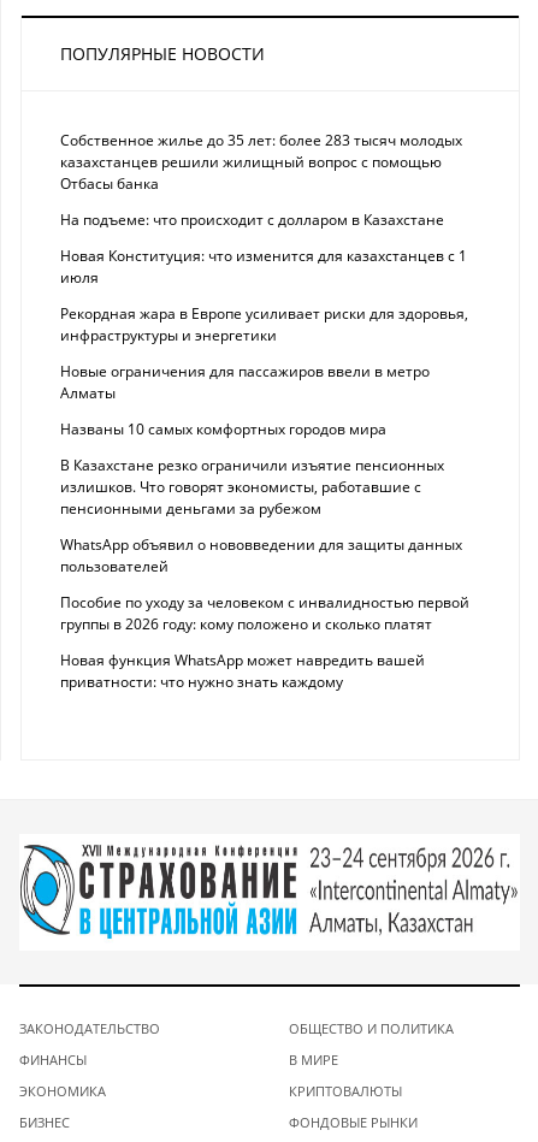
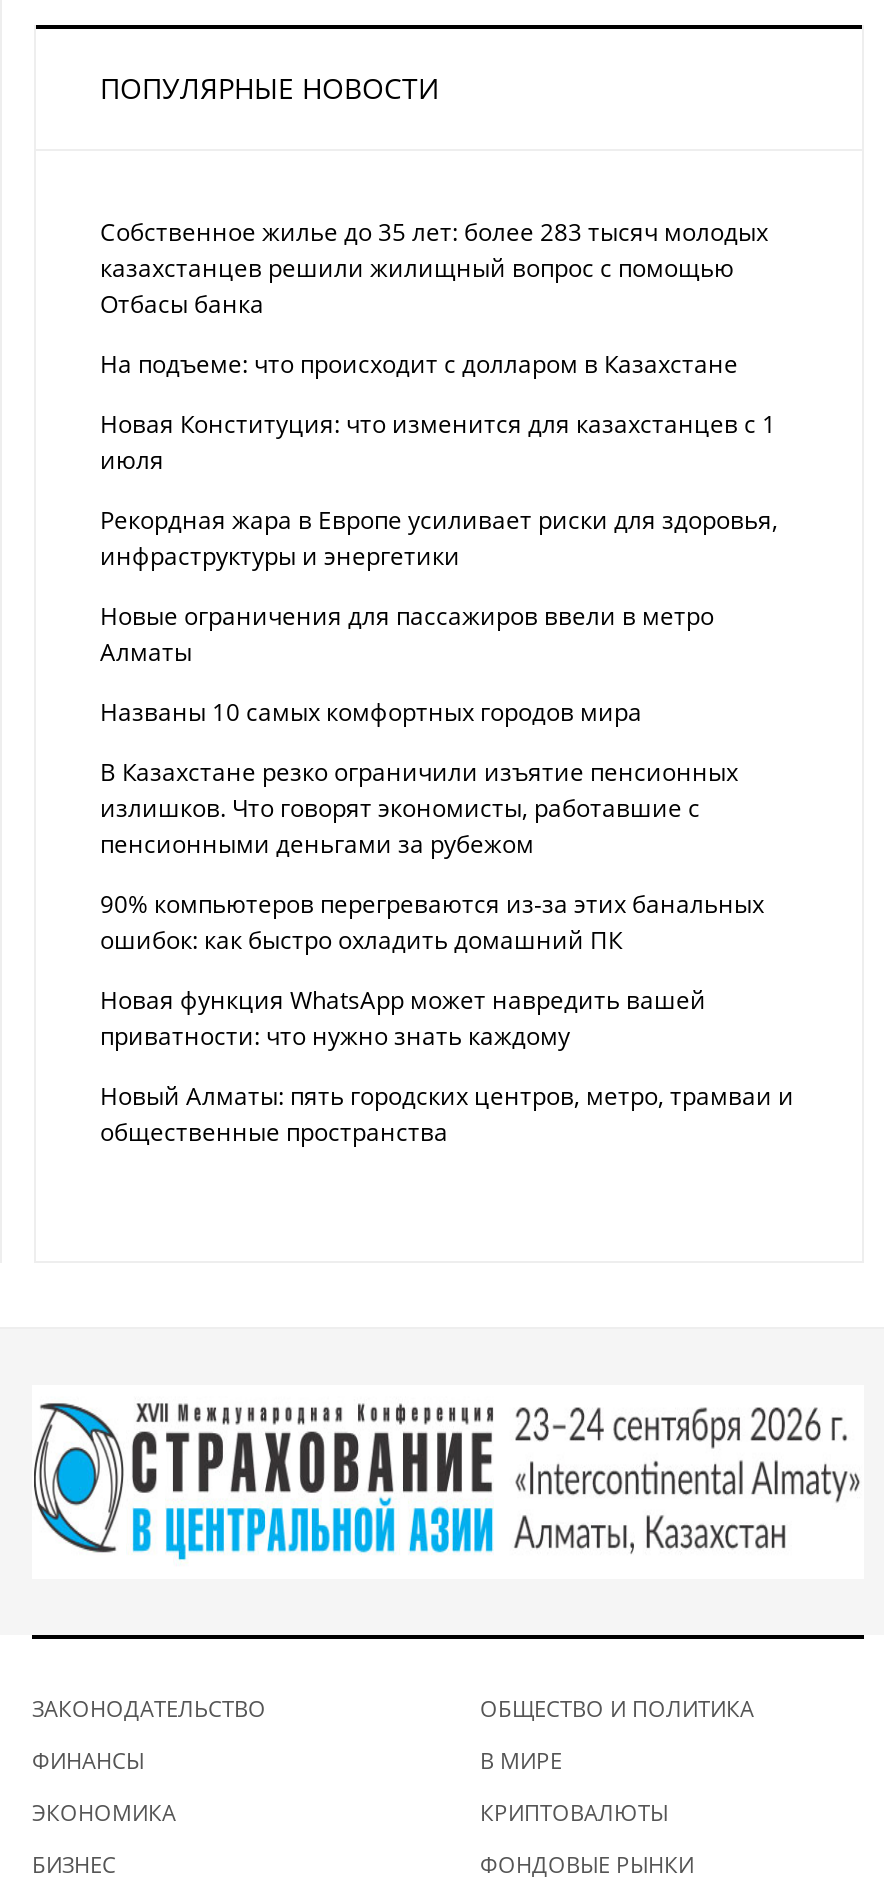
[60,534,469,634] WhatsApp объявил о нововведении для защиты данных | пользователей | Пособие по уходу за человеком с инвалидностью первой | группы в 2026 году: кому положено и сколько платят -> [100,886,764,956] 90% компьютеров перегреваются из-за этих банальных | ошибок: как быстро охладить домашний ПК
moved [60,649,425,692] -> [100,982,706,1052]: Новая функция WhatsApp может навредить вашей | приватности: что нужно знать каждому
none -> [100,1078,794,1148] Новый Алматы: пять городских центров, метро, трамваи и | общественные пространства

